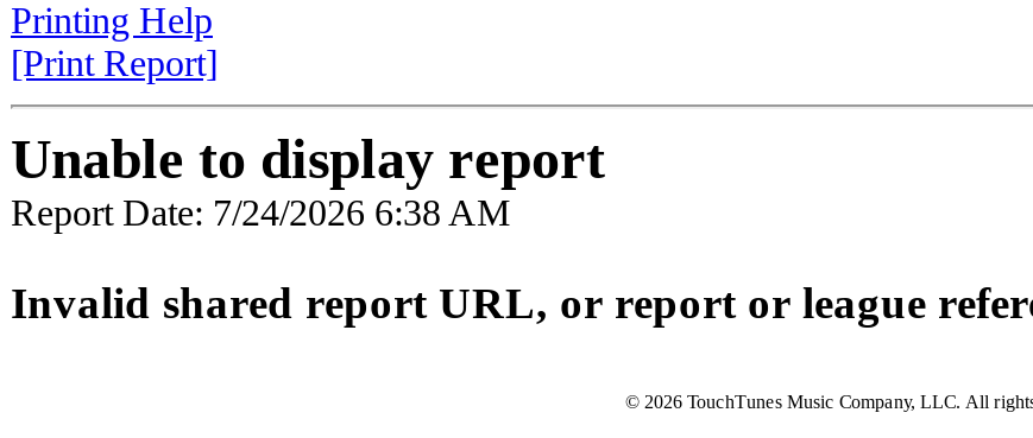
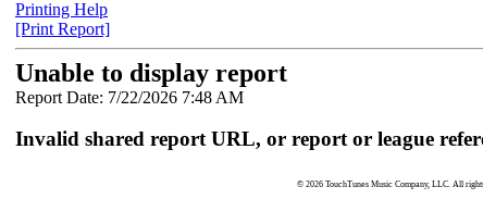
[11,192,510,233] Report Date: 7/24/2026 6:38 AM -> [15,88,244,107] Report Date: 7/22/2026 7:48 AM

